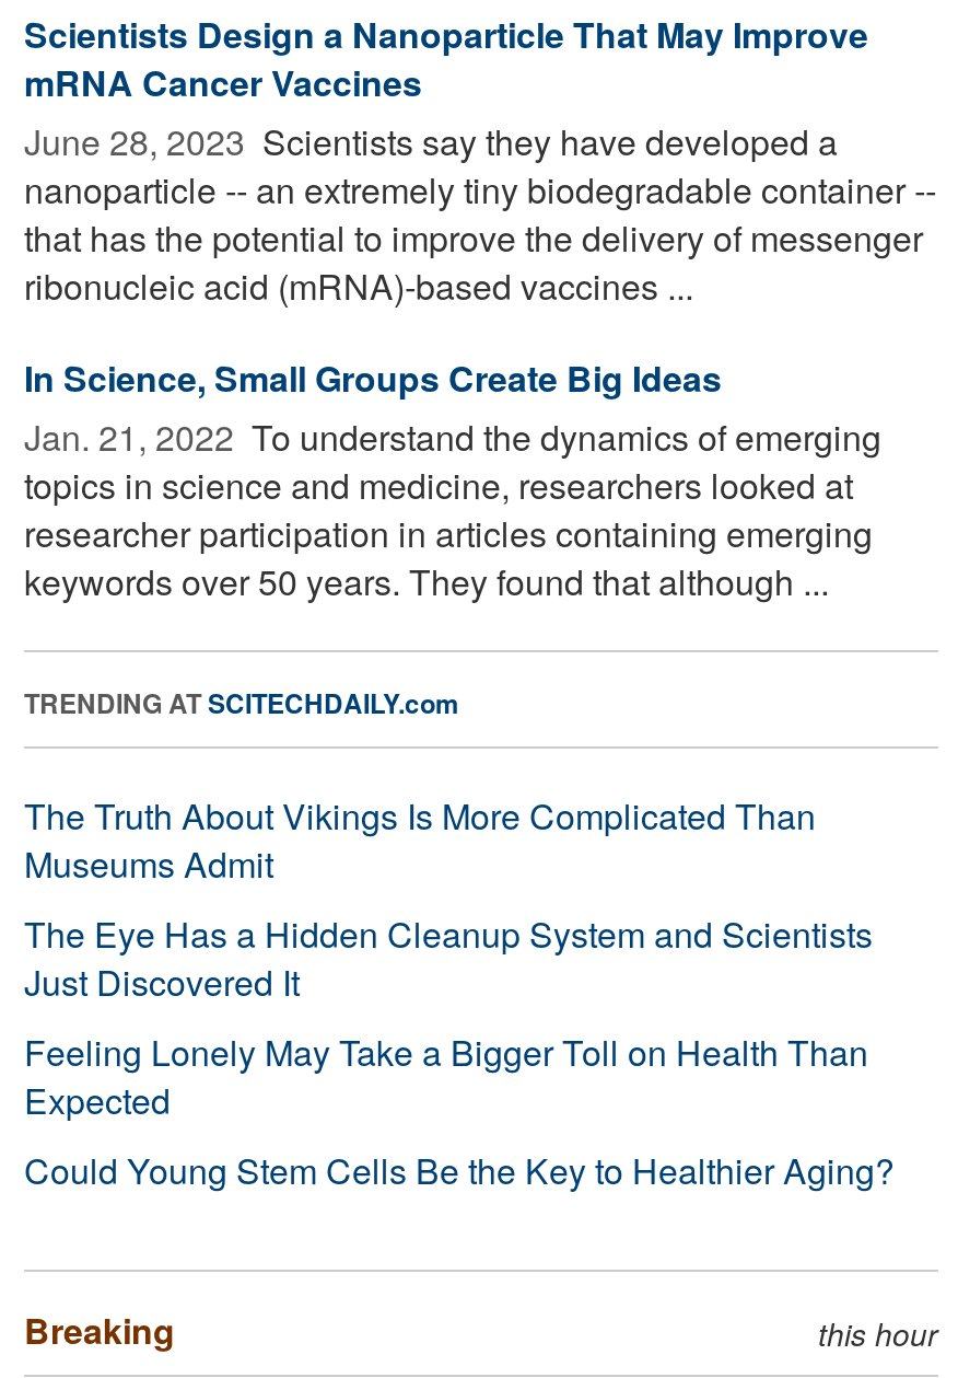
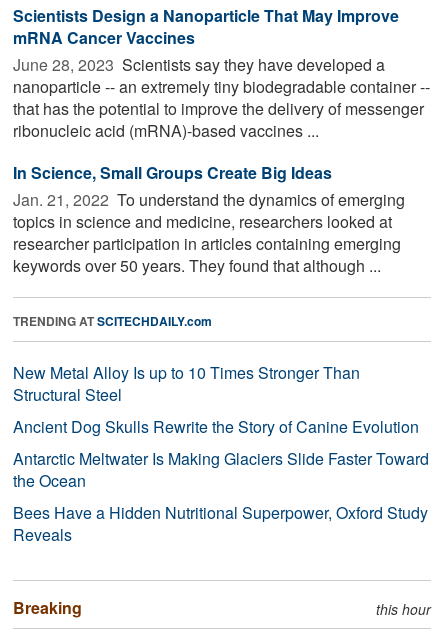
[24,790,895,1195] The Truth About Vikings Is More Complicated Than | Museums Admit | The Eye Has a Hidden Cleanup System and Scientists | Just Discovered It | Feeling Lonely May Take a Bigger Toll on Health Than | Expected | Could Young Stem Cells Be the Key to Healthier Aging? -> [13,361,429,546] New Metal Alloy Is up to 10 Times Stronger Than | Structural Steel | Ancient Dog Skulls Rewrite the Story of Canine Evolution | Antarctic Meltwater Is Making Glaciers Slide Faster Toward | the Ocean | Bees Have a Hidden Nutritional Superpower, Oxford Study | Reveals

